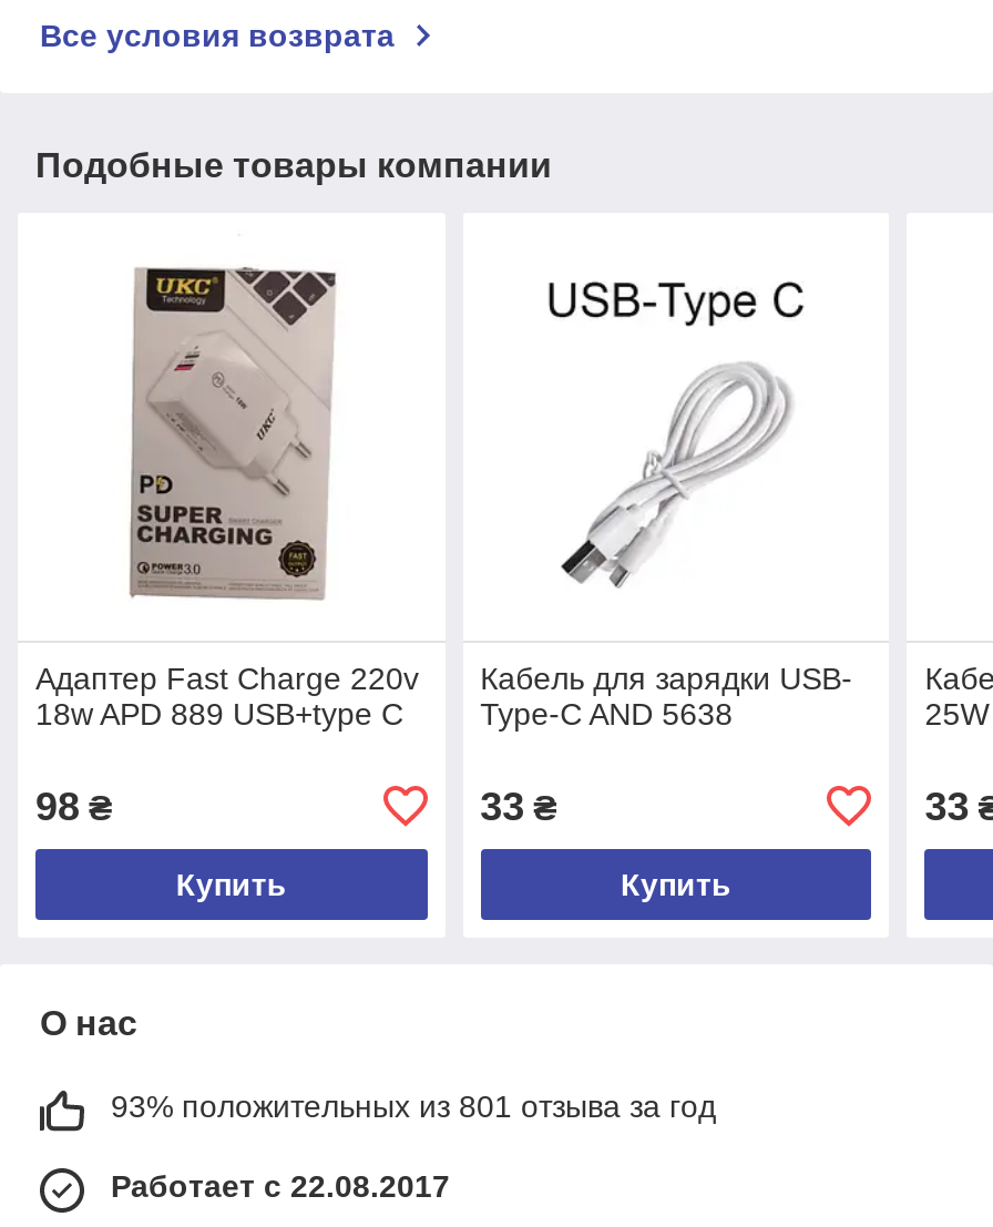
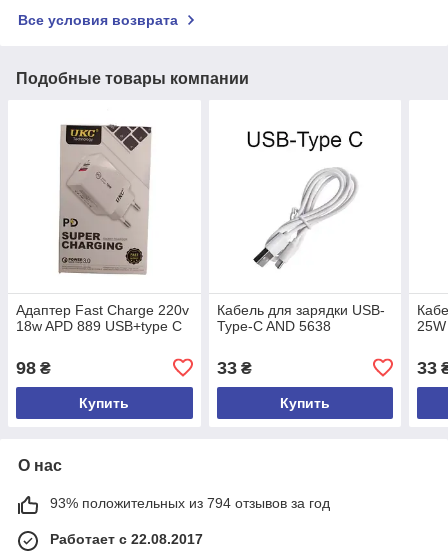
[111,1088,716,1123] 93% положительных из 801 отзыва за год -> [50,495,330,511] 93% положительных из 794 отзывов за год

